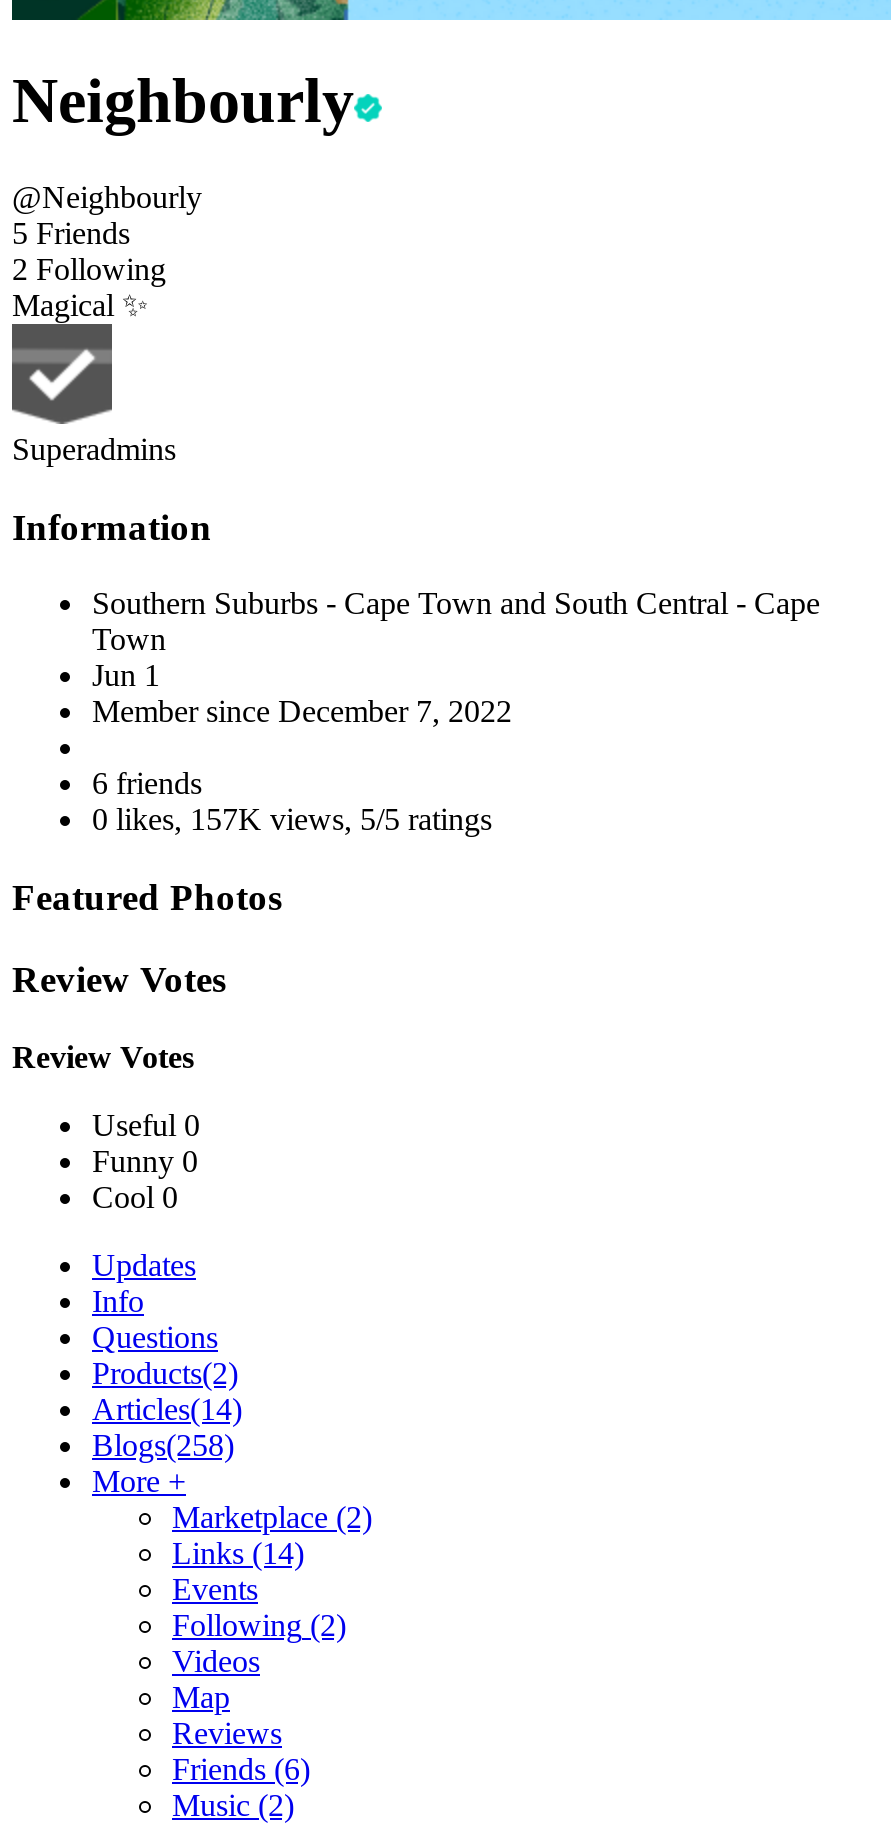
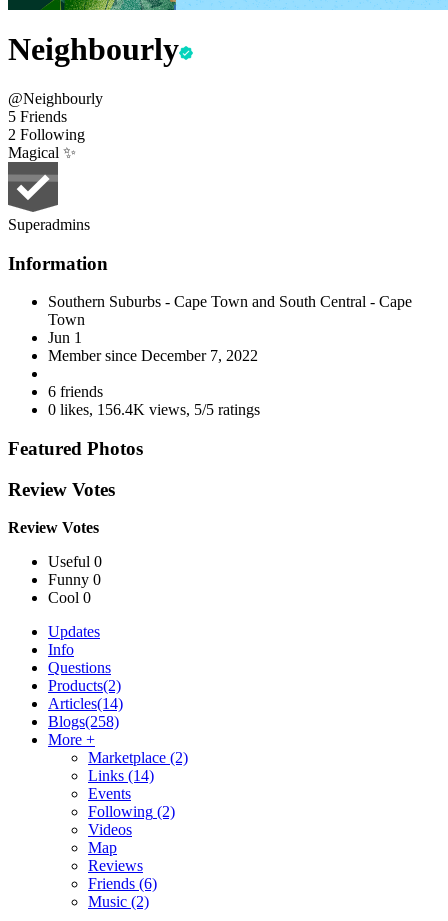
[92,803,492,837] 0 likes, 157K views, 5/5 ratings -> [48,401,260,418] 0 likes, 156.4K views, 5/5 ratings

